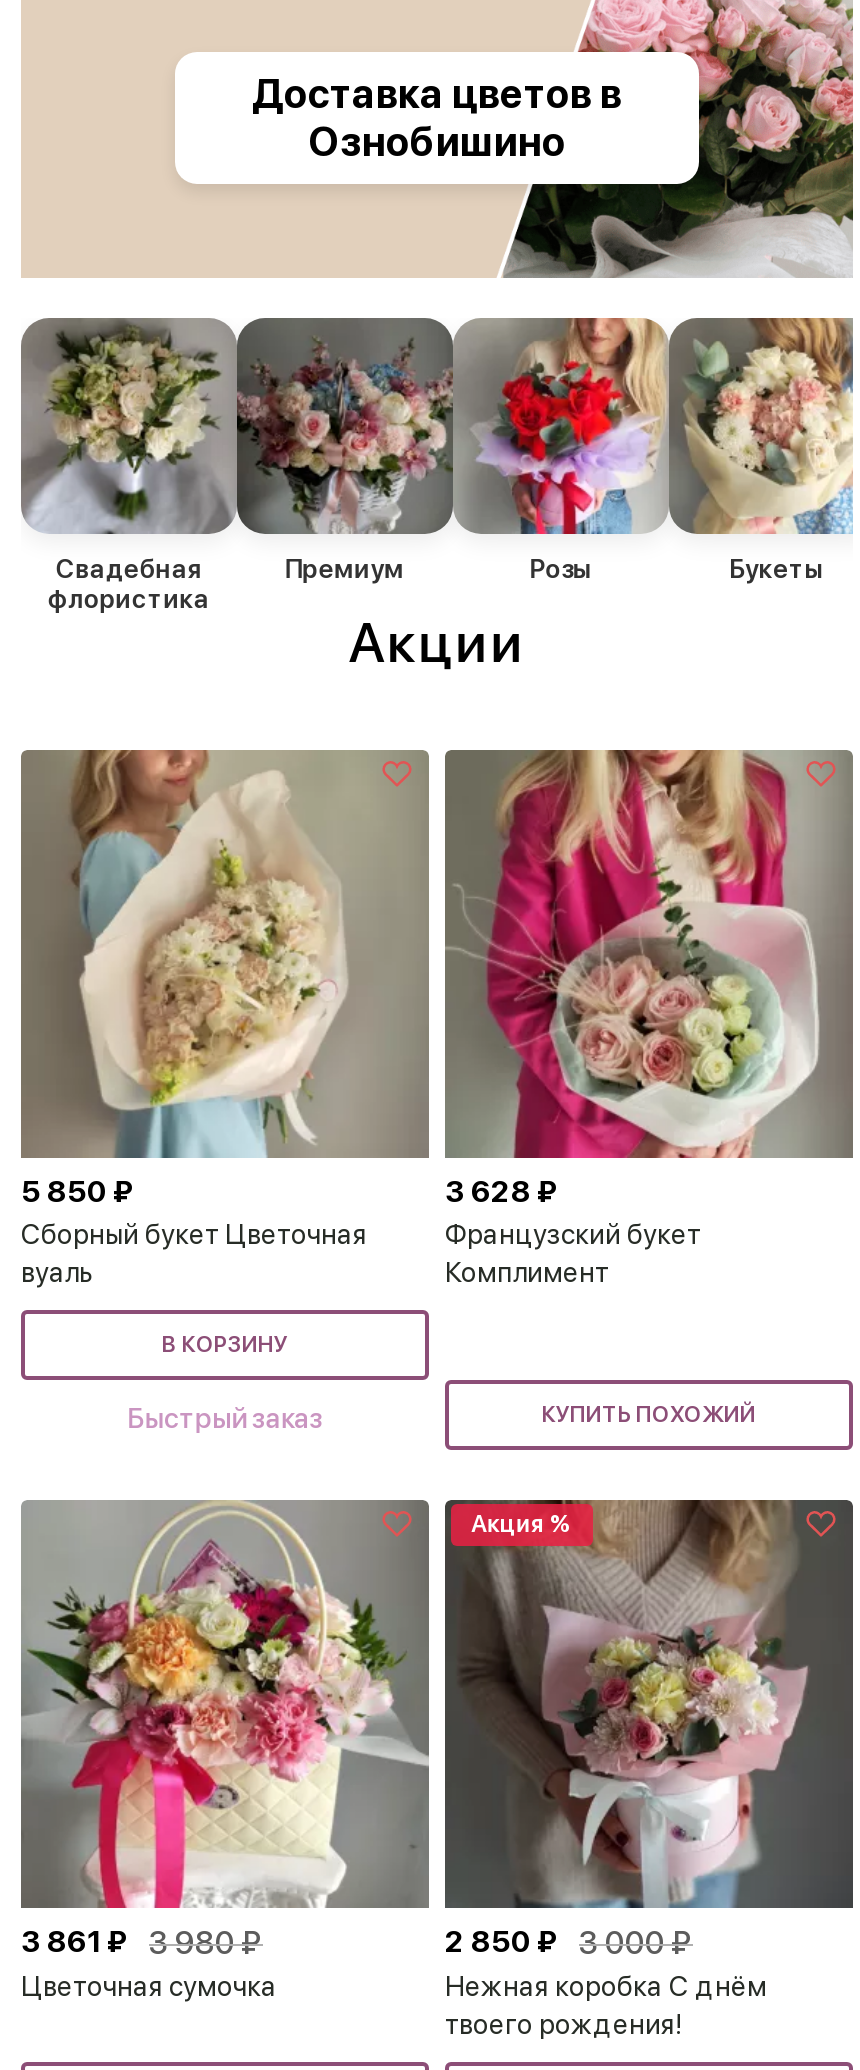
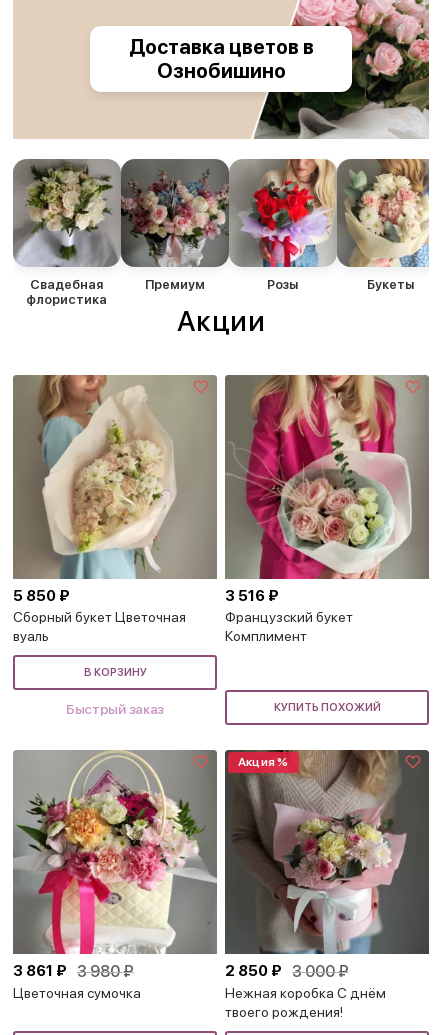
[445,1174,559,1210] 3 628 ₽ -> [225,587,279,605] 3 516 ₽

